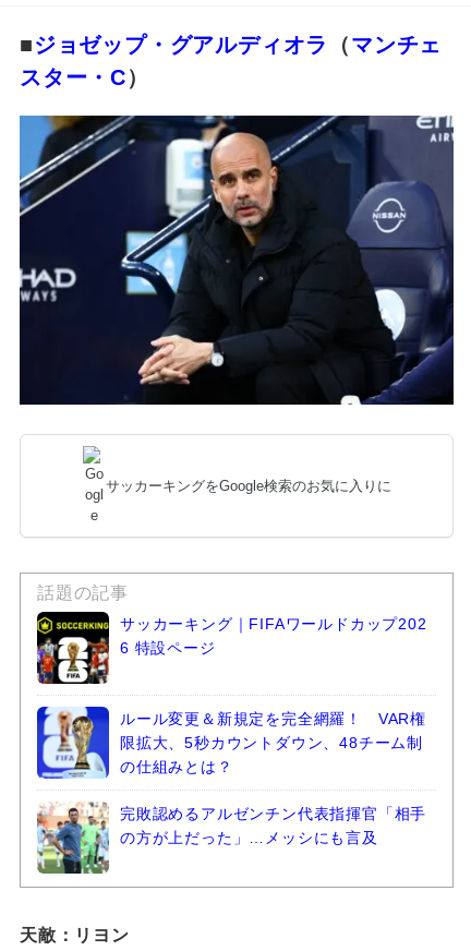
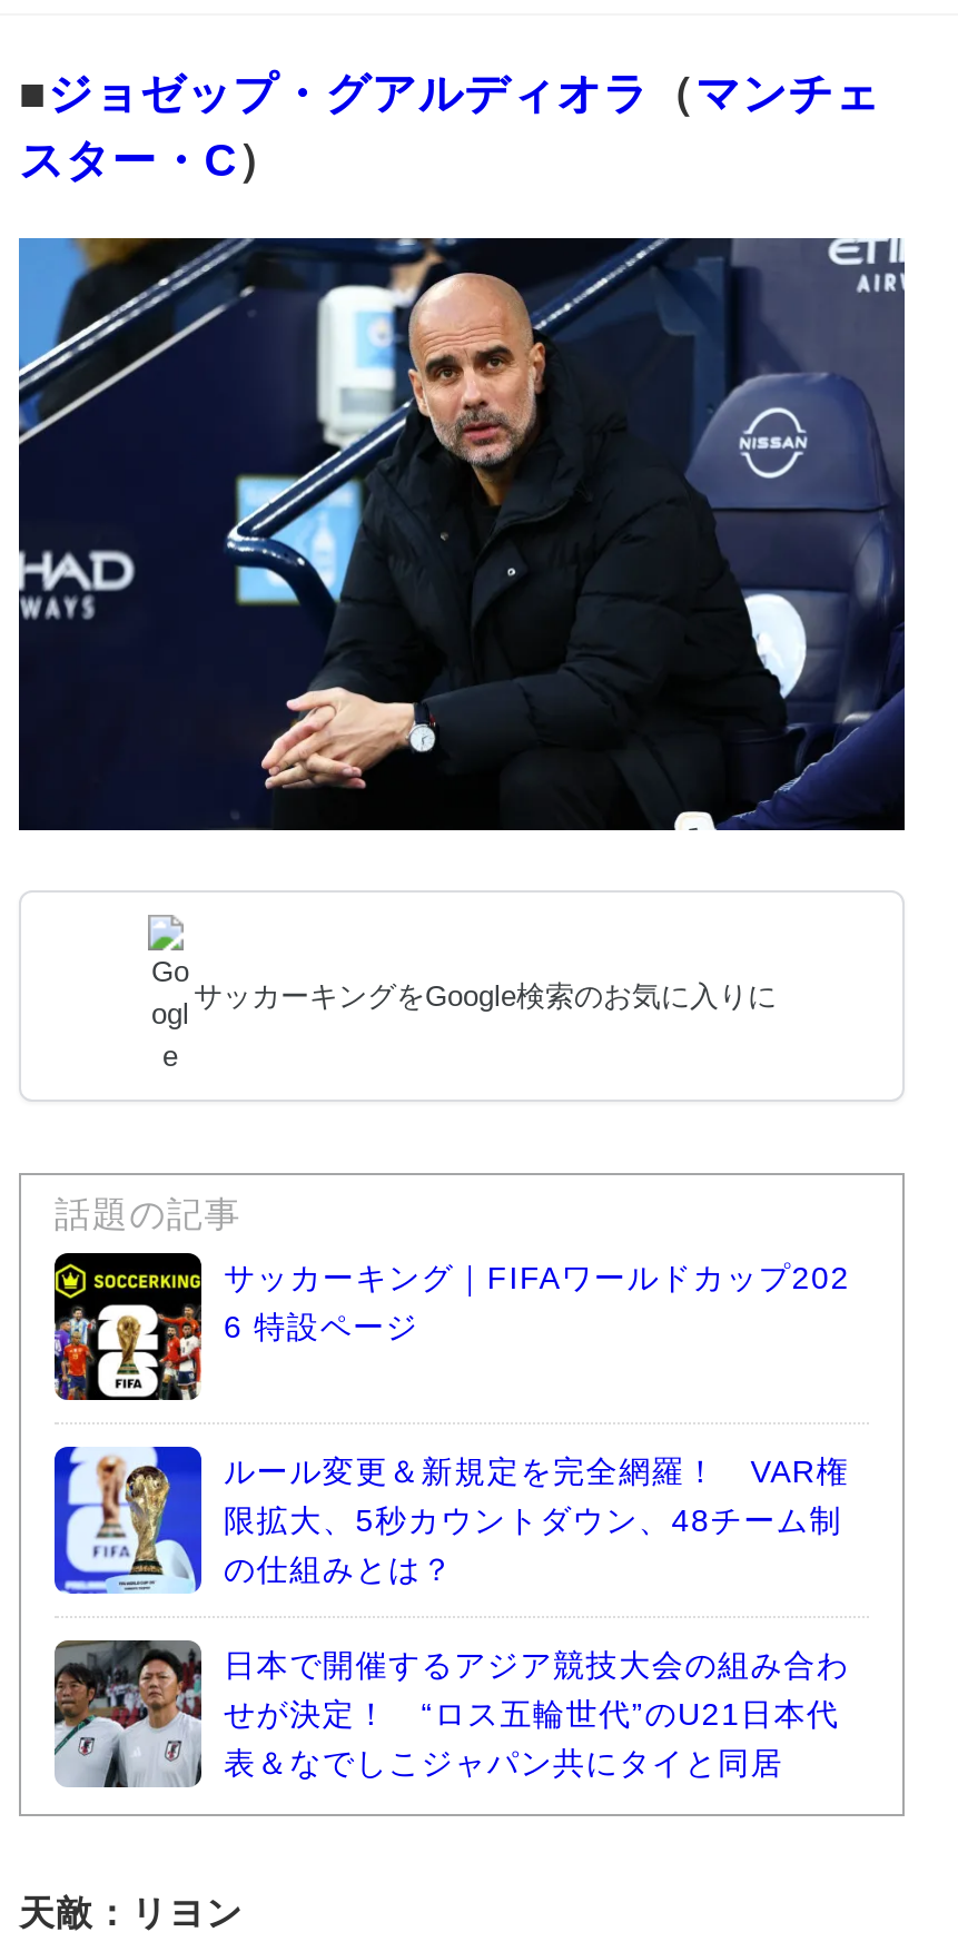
[37,803,427,874] [image] | 完敗認めるアルゼンチン代表指揮官「相手 | の方が上だった」…メッシにも言及 -> [52,1638,849,1787] [image] | 日本で開催するアジア競技大会の組み合わ | せが決定！ “ロス五輪世代”のU21日本代 | 表＆なでしこジャパン共にタイと同居

